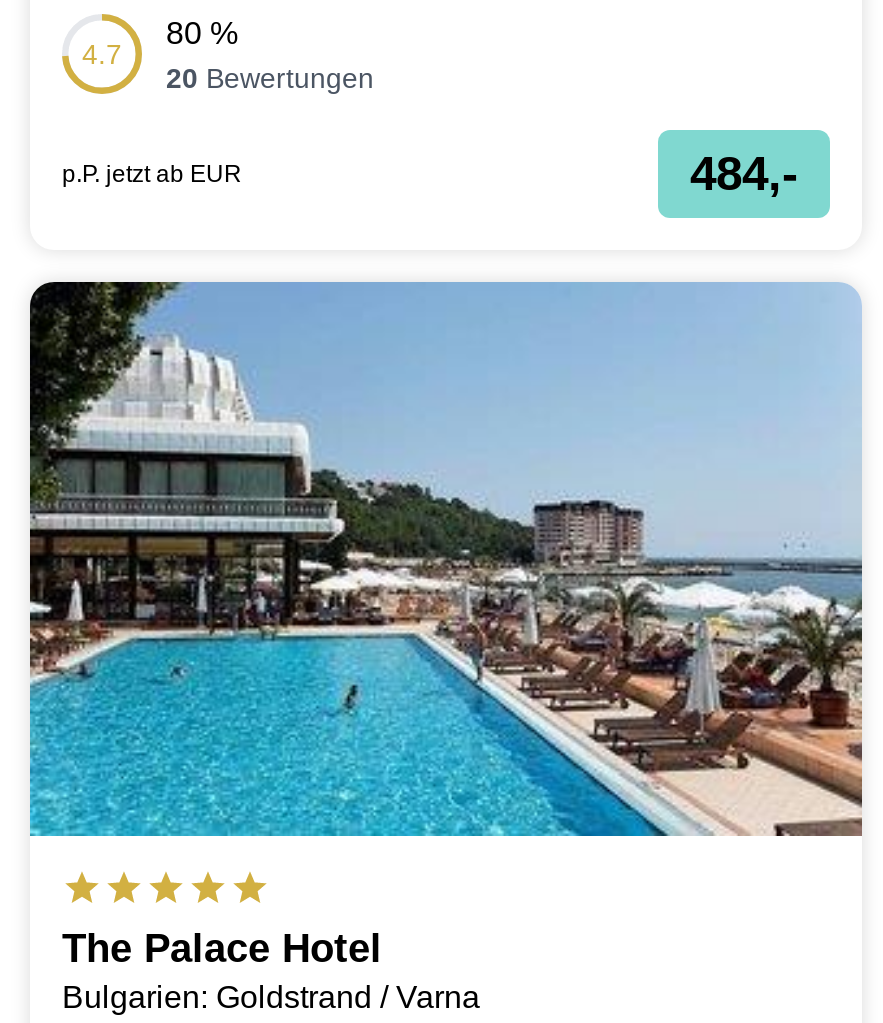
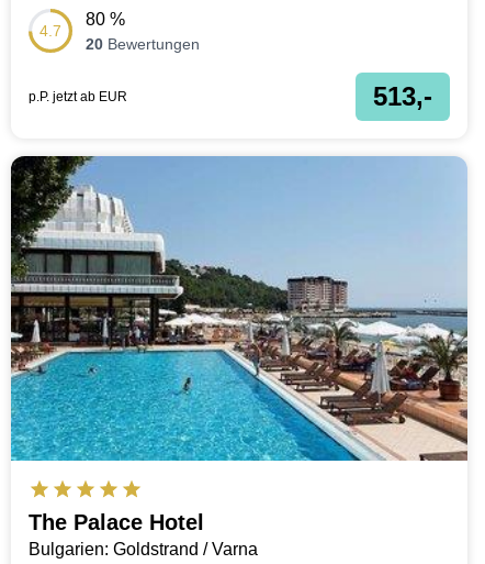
[690,146,798,200] 484,- -> [373,81,432,111] 513,-

